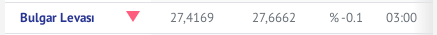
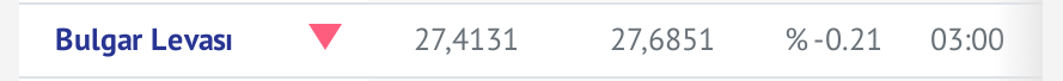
[170,9,214,26] 27,4169 -> [414,19,519,60] 27,4131
[252,9,296,26] 27,6662 -> [610,19,715,60] 27,6851
[328,9,362,26] % -0.1 -> [784,19,882,60] % -0.21

